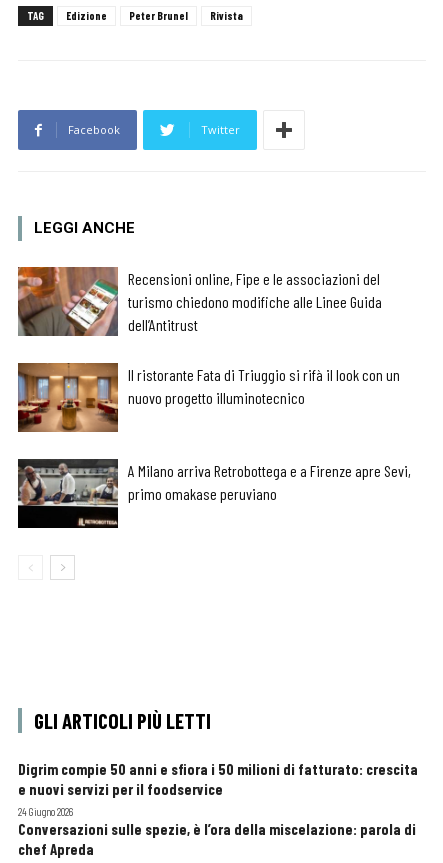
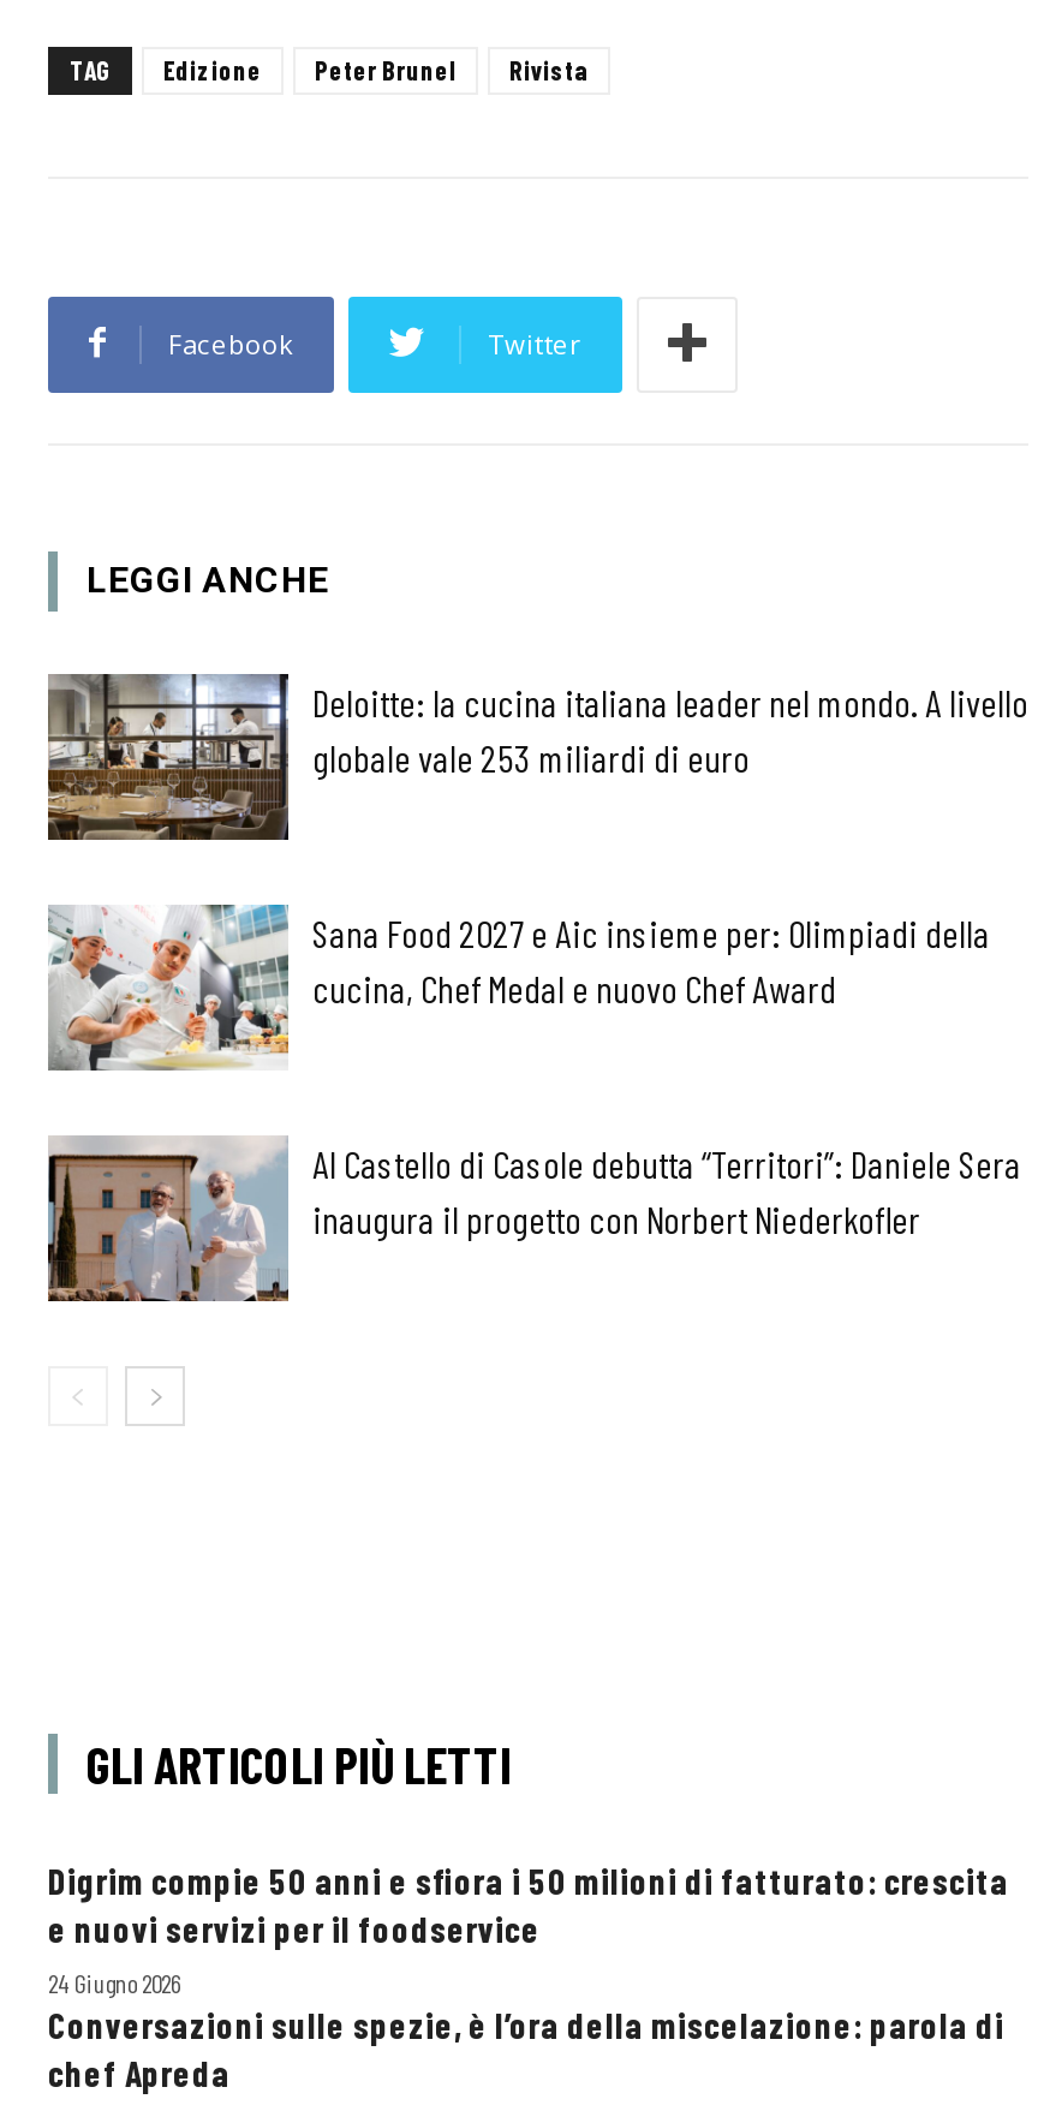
[18,266,382,337] [image] | Recensioni online, Fipe e le associazioni del | turismo chiedono modifiche alle Linee Guida | dell’Antitrust -> [46,672,1028,842] [image] | Deloitte: la cucina italiana leader nel mondo. A livello | globale vale 253 miliardi di euro
[17,362,400,433] [image] | Il ristorante Fata di Triuggio si rifà il look con un | nuovo progetto illuminotecnico -> [48,902,990,1071] [image] | Sana Food 2027 e Aic insieme per: Olimpiadi della | cucina, Chef Medal e nuovo Chef Award
[17,458,411,529] [image] | A Milano arriva Retrobottega e a Firenze apre Sevi, | primo omakase peruviano -> [46,1135,1021,1304] [image] | Al Castello di Casole debutta “Territori”: Daniele Sera | inaugura il progetto con Norbert Niederkofler

